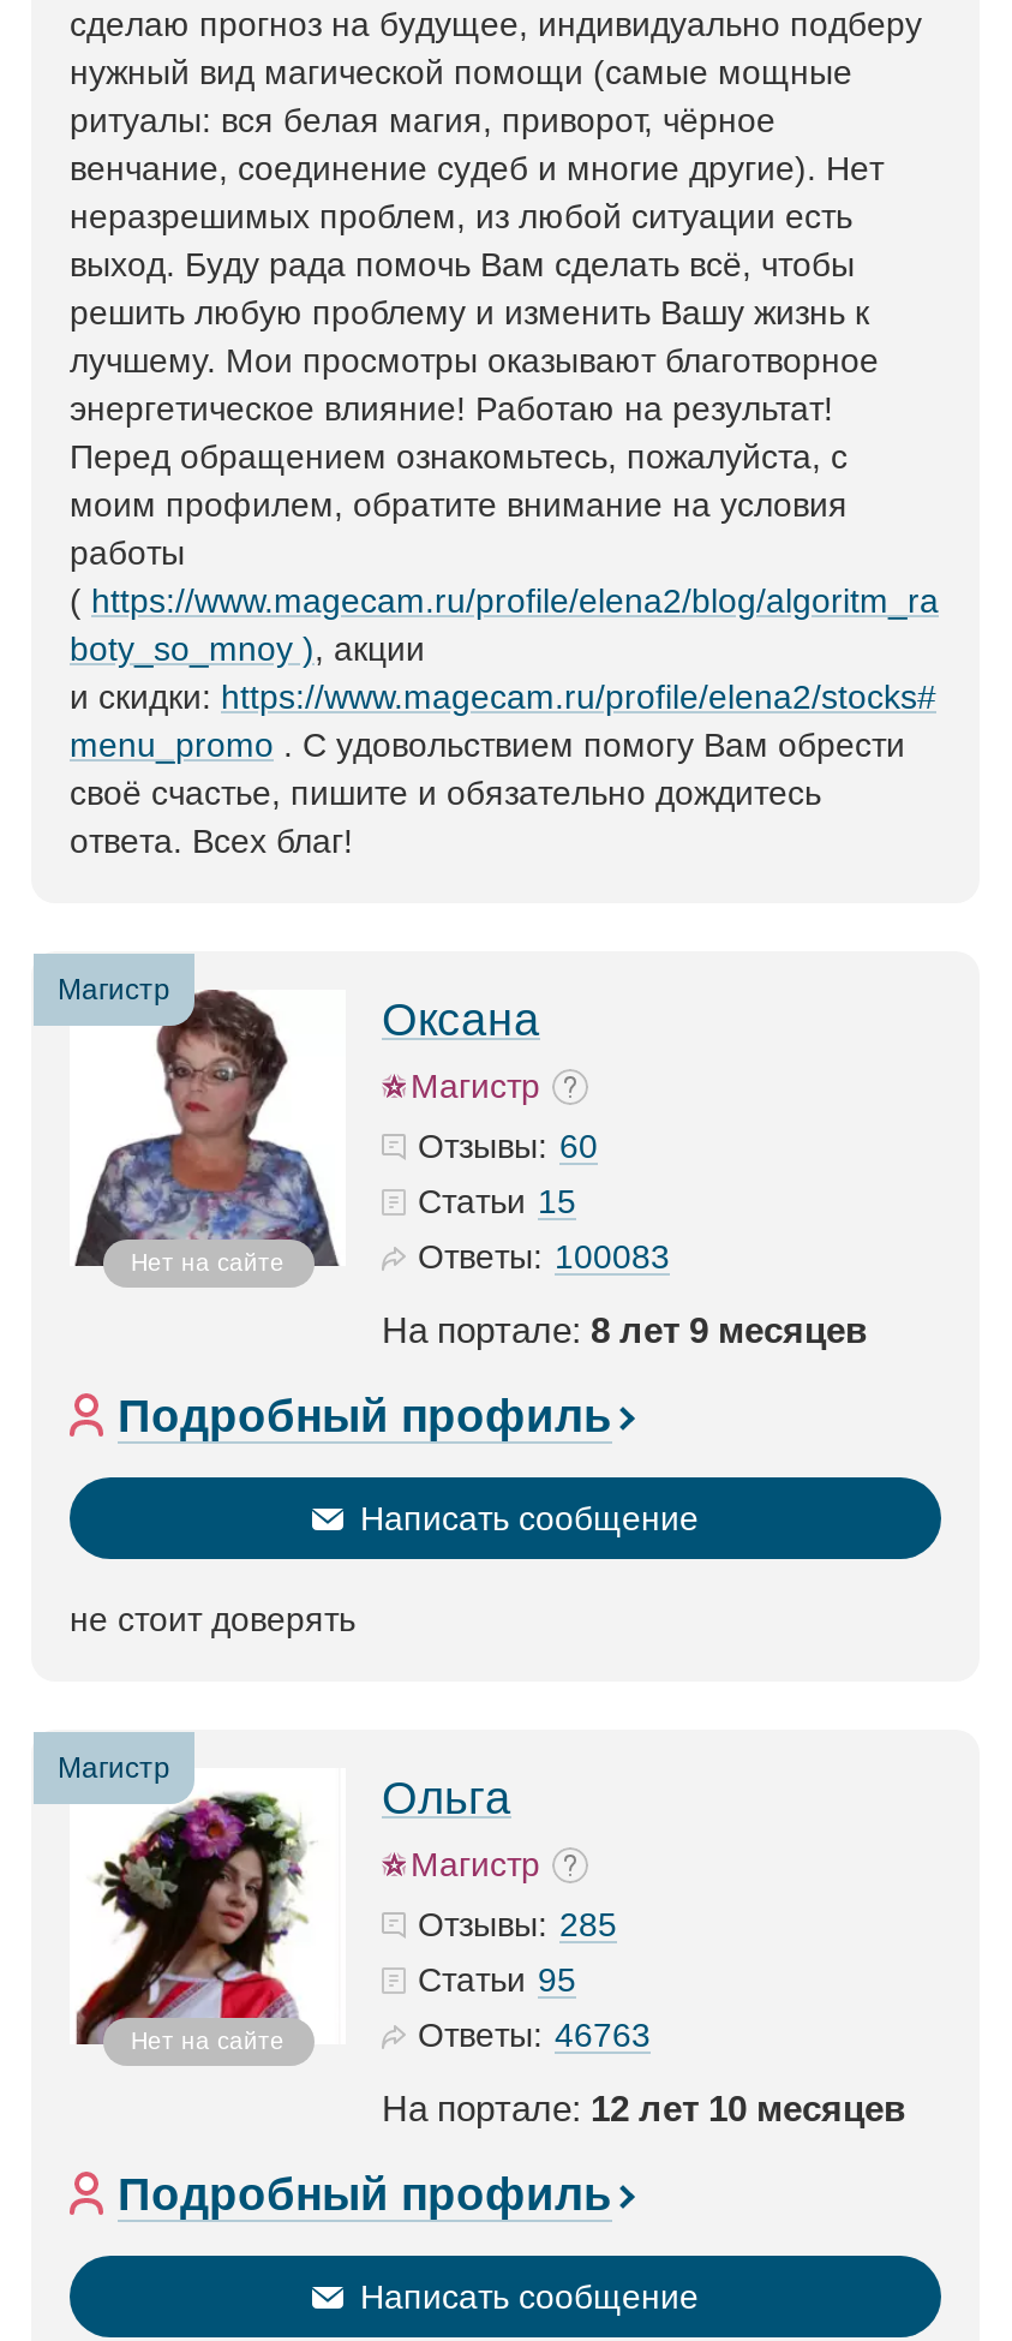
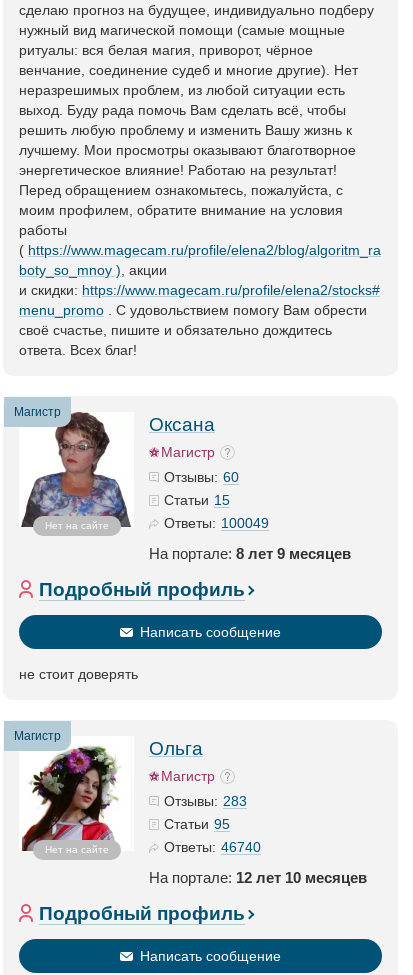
[418,1236,670,1276] Ответы: 100083 -> [164,514,269,531] Ответы: 100049
[418,1904,617,1943] Отзывы: 285 -> [164,792,247,809] Отзывы: 283
[418,2014,651,2054] Ответы: 46763 -> [164,838,261,855] Ответы: 46740

